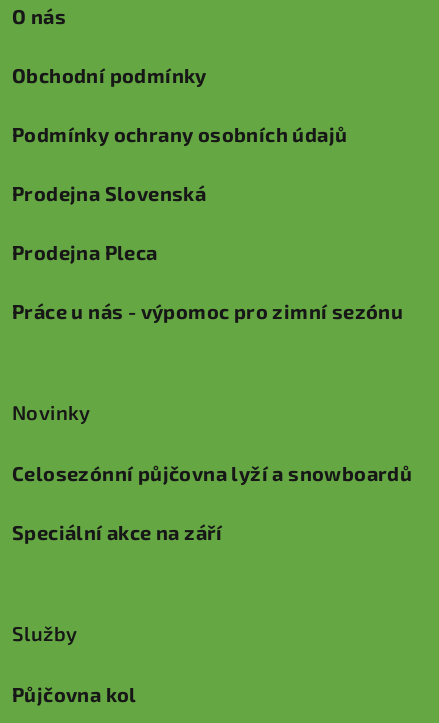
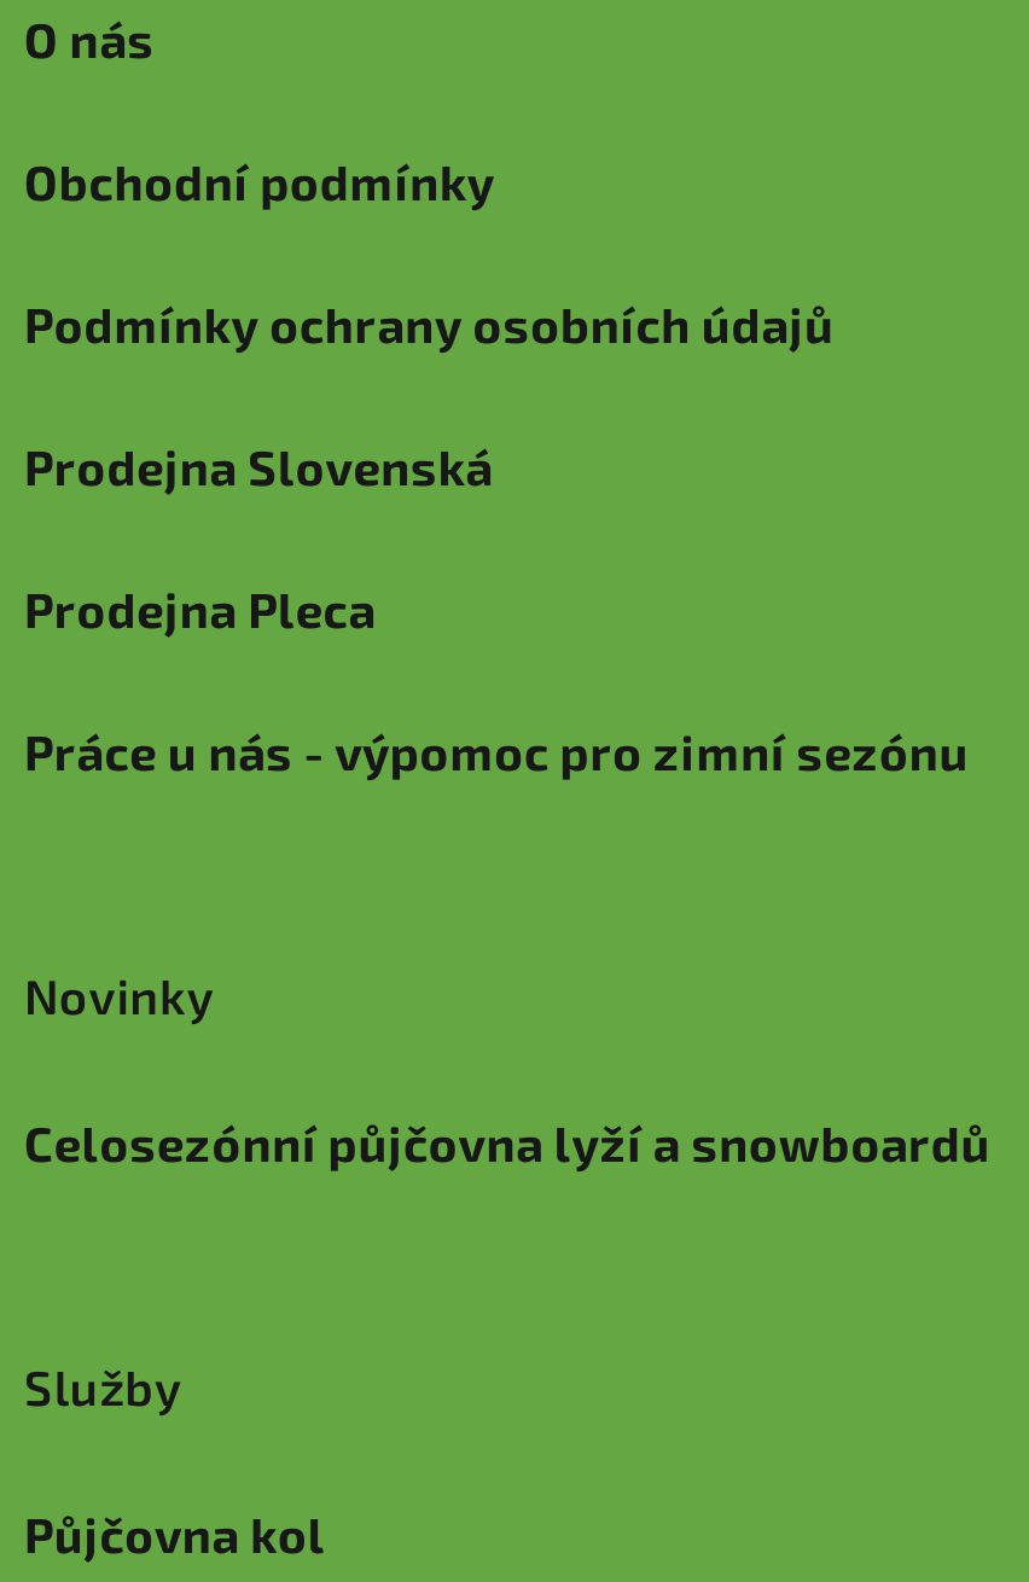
[12,520,223,544] Speciální akce na září -> none

